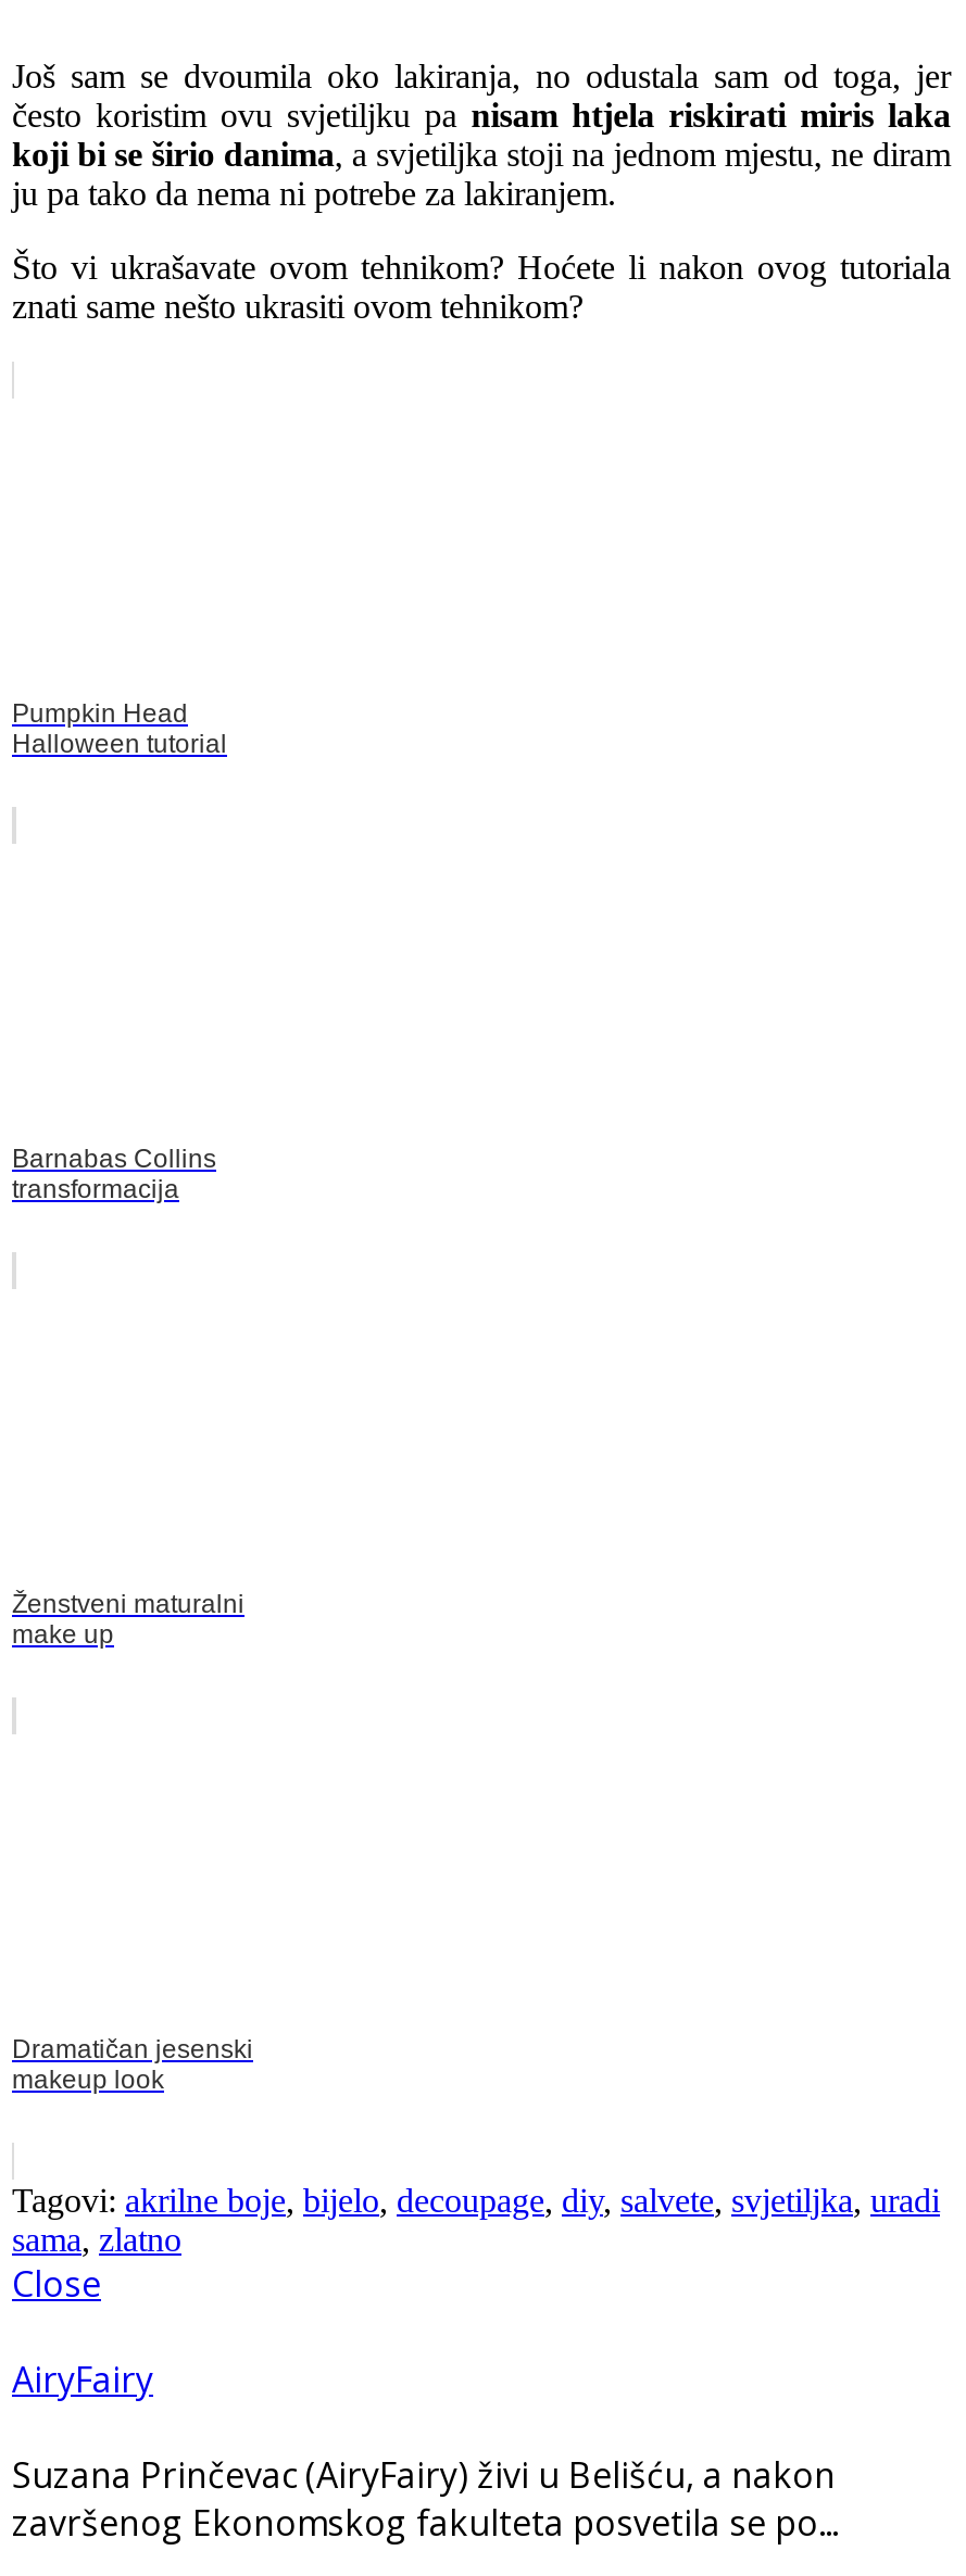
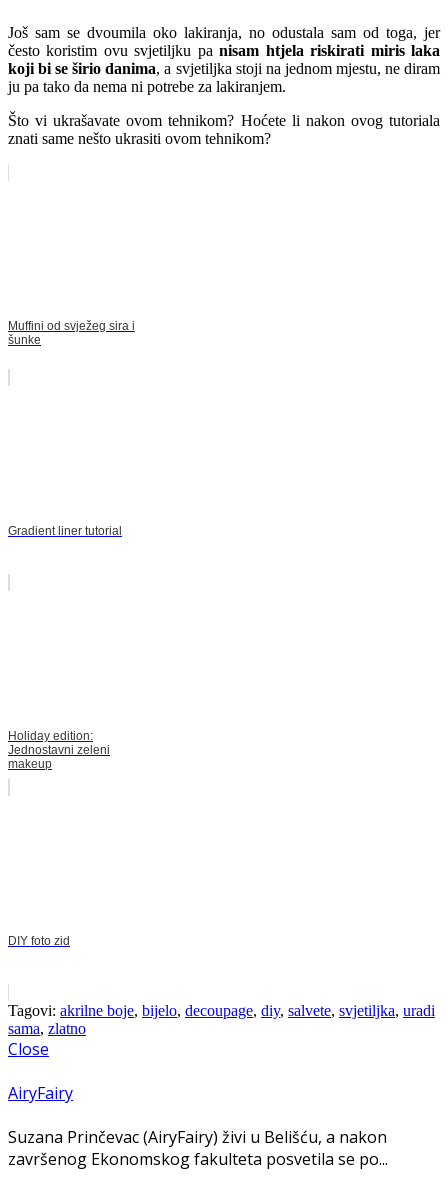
[12,699,227,760] Pumpkin Head | Halloween tutorial -> [8,319,135,347] Muffini od svježeg sira i | šunke
[12,1144,216,1205] Barnabas Collins | transformacija -> [8,524,122,538] Gradient liner tutorial
[12,1590,244,1651] Ženstveni maturalni | make up -> [8,729,110,771] Holiday edition: | Jednostavni zeleni | makeup
[12,2035,253,2096] Dramatičan jesenski | makeup look -> [8,934,70,948] DIY foto zid

